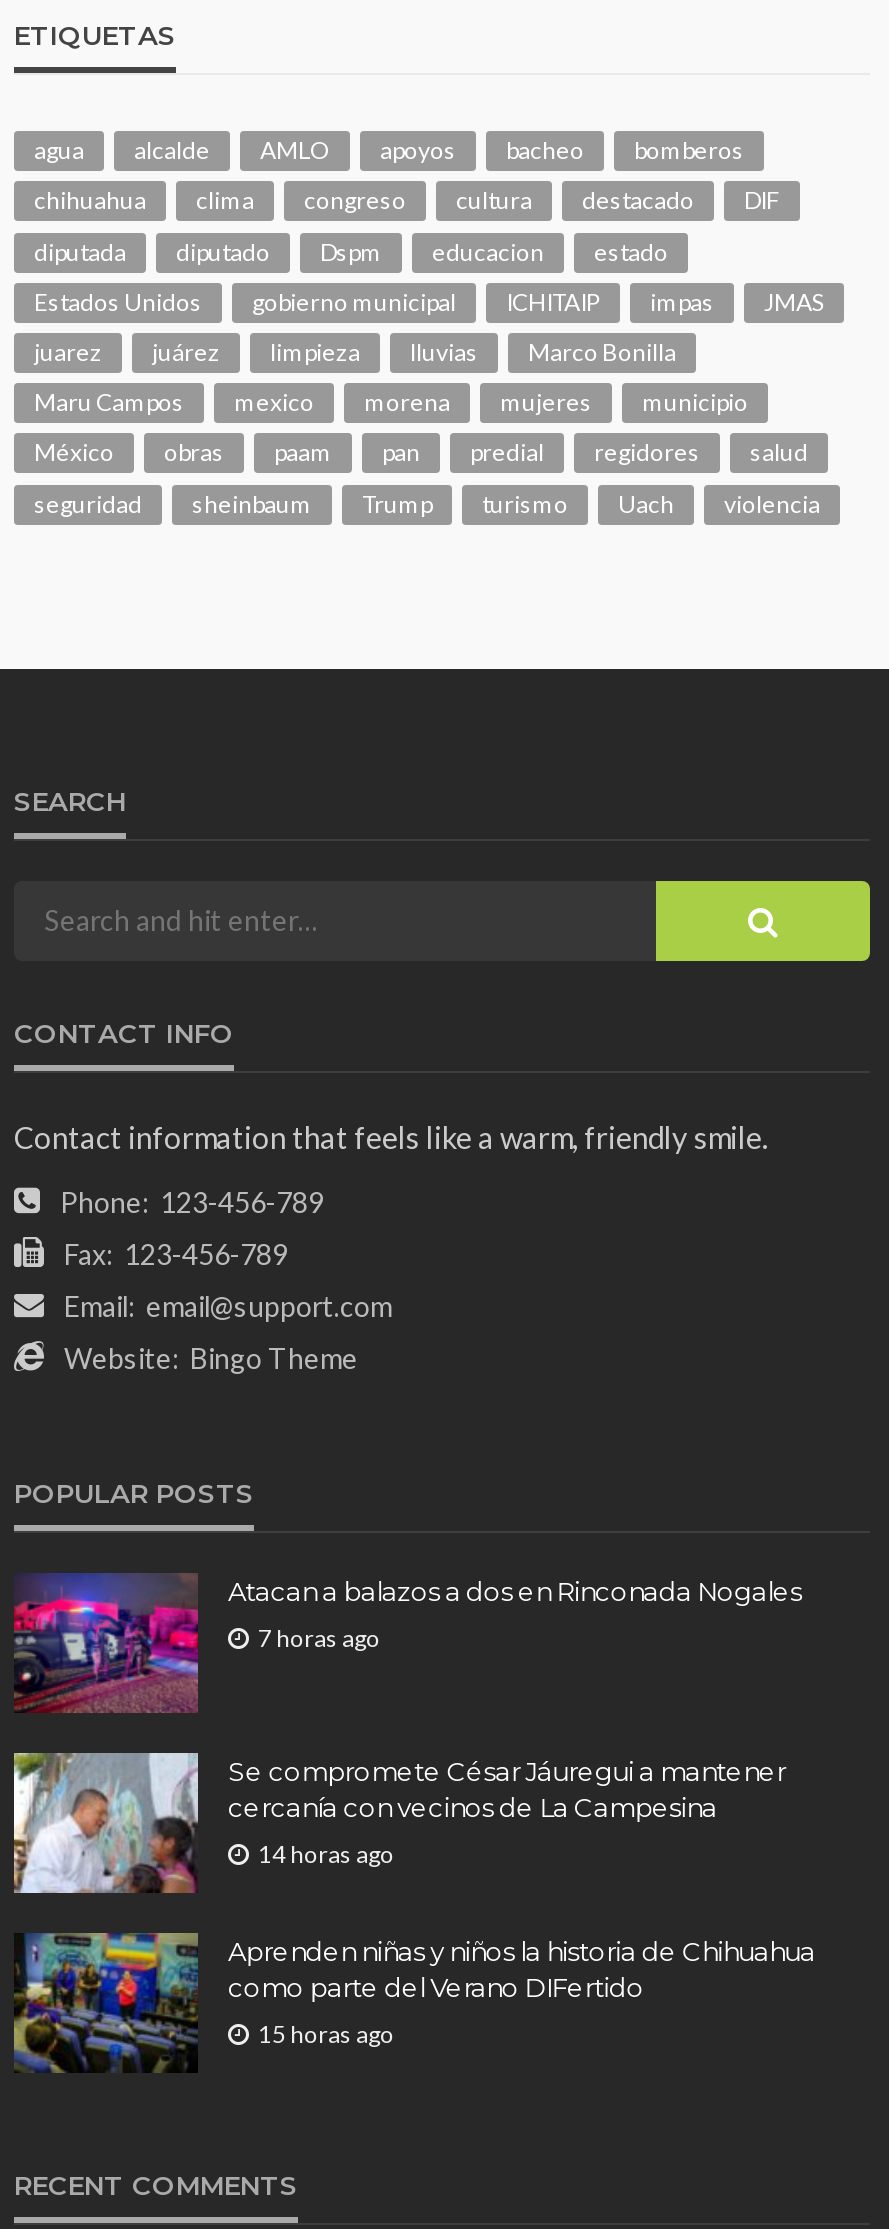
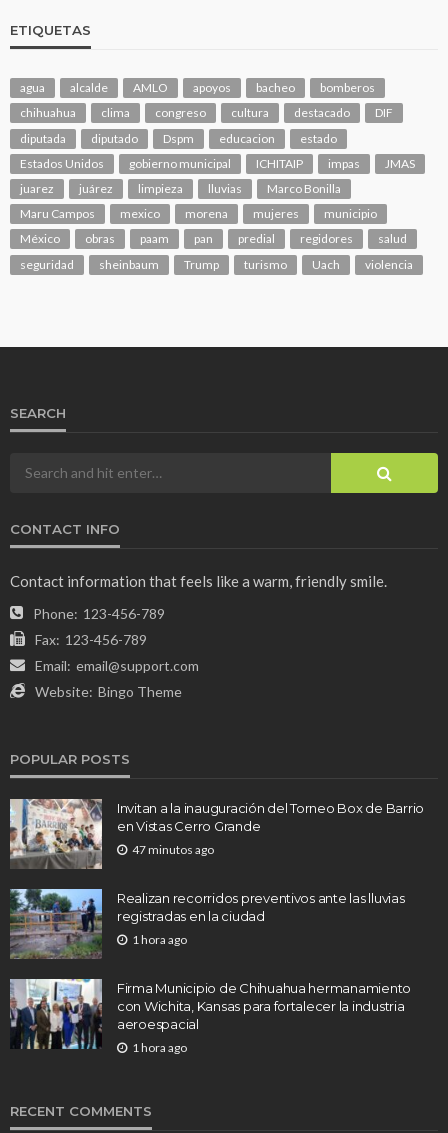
[12,1573,802,1713] [image] | Atacan a balazos a dos en Rinconada Nogales -> [9,798,424,870] [image] | Invitan a la inauguración del Torneo Box de Barrio | en Vistas Cerro Grande
[258,1622,380,1652] 7 horas ago -> [132,842,214,857] 47 minutos ago
[12,1751,786,1895] [image] | Se compromete César Jáuregui a mantener | cercanía con vecinos de La Campesina -> [10,888,404,959] [image] | Realizan recorridos preventivos ante las lluvias | registradas en la ciudad
[258,1838,394,1868] 14 horas ago -> [132,932,187,947] 1 hora ago
[12,1931,816,2073] [image] | Aprenden niñas y niños la historia de Chihuahua | como parte del Verano DIFertido -> [9,978,411,1050] [image] | Firma Municipio de Chihuahua hermanamiento | con Wichita, Kansas para fortalecer la industria | aeroespacial
[258,2018,394,2048] 15 horas ago -> [132,1040,187,1055] 1 hora ago

